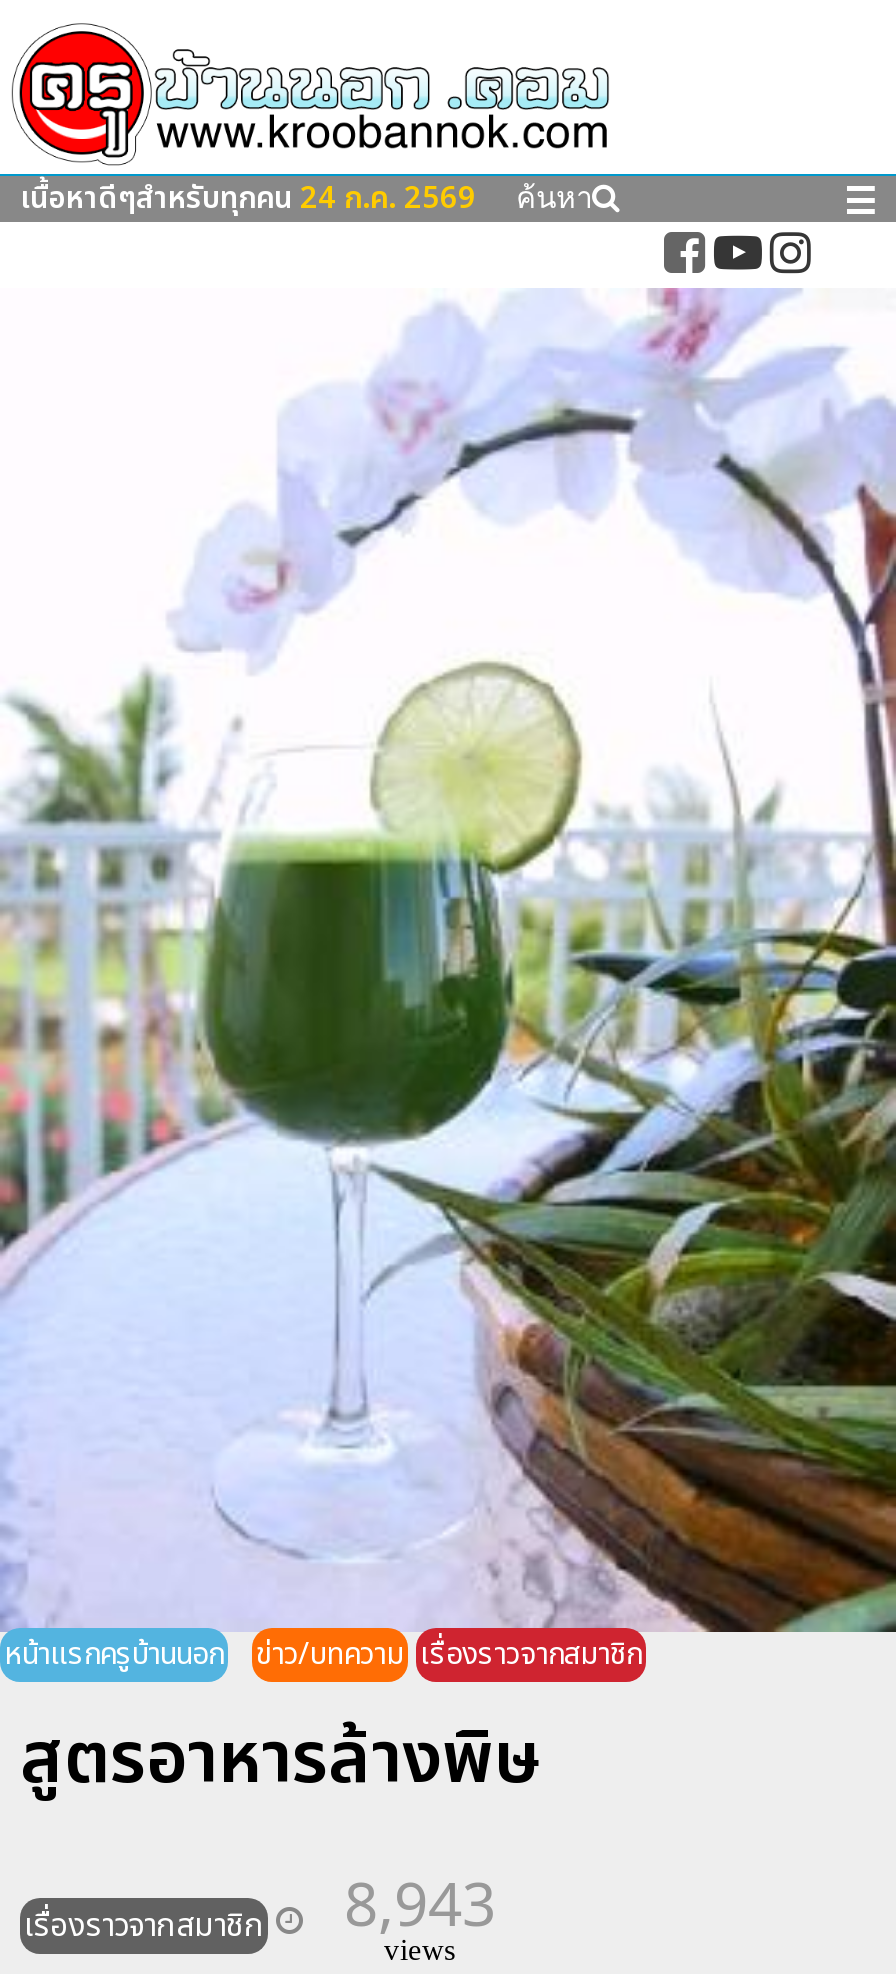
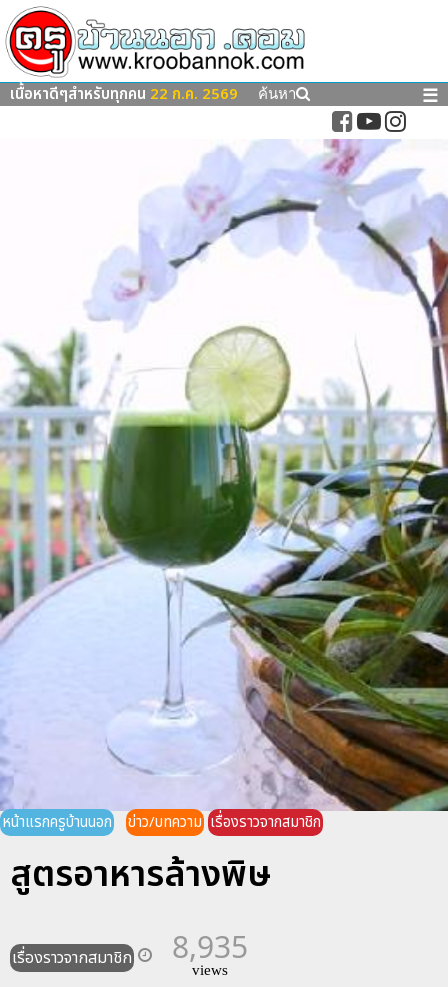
[20,177,476,223] เนื้อหาดีๆสำหรับทุกคน 24 ก.ค. 2569 -> [10,83,238,106] เนื้อหาดีๆสำหรับทุกคน 22 ก.ค. 2569
[24,1861,496,1949] เรื่องราวจากสมาชิก 8,943 -> [12,925,248,969] เรื่องราวจากสมาชิก 8,935

